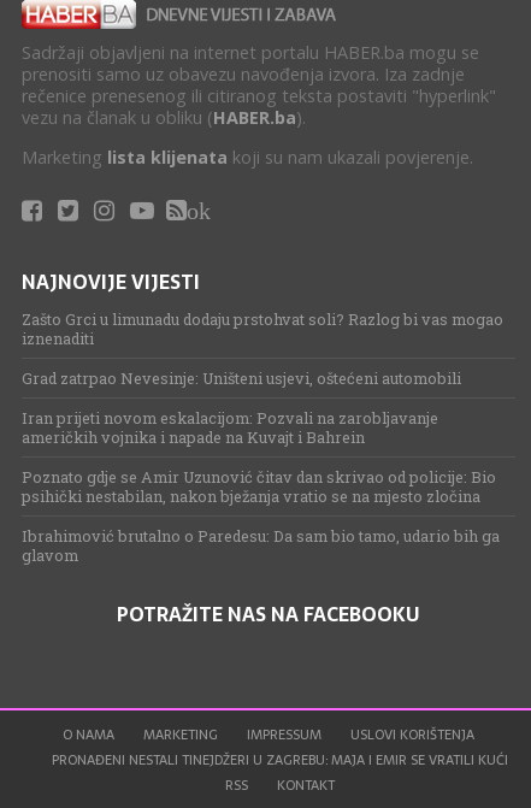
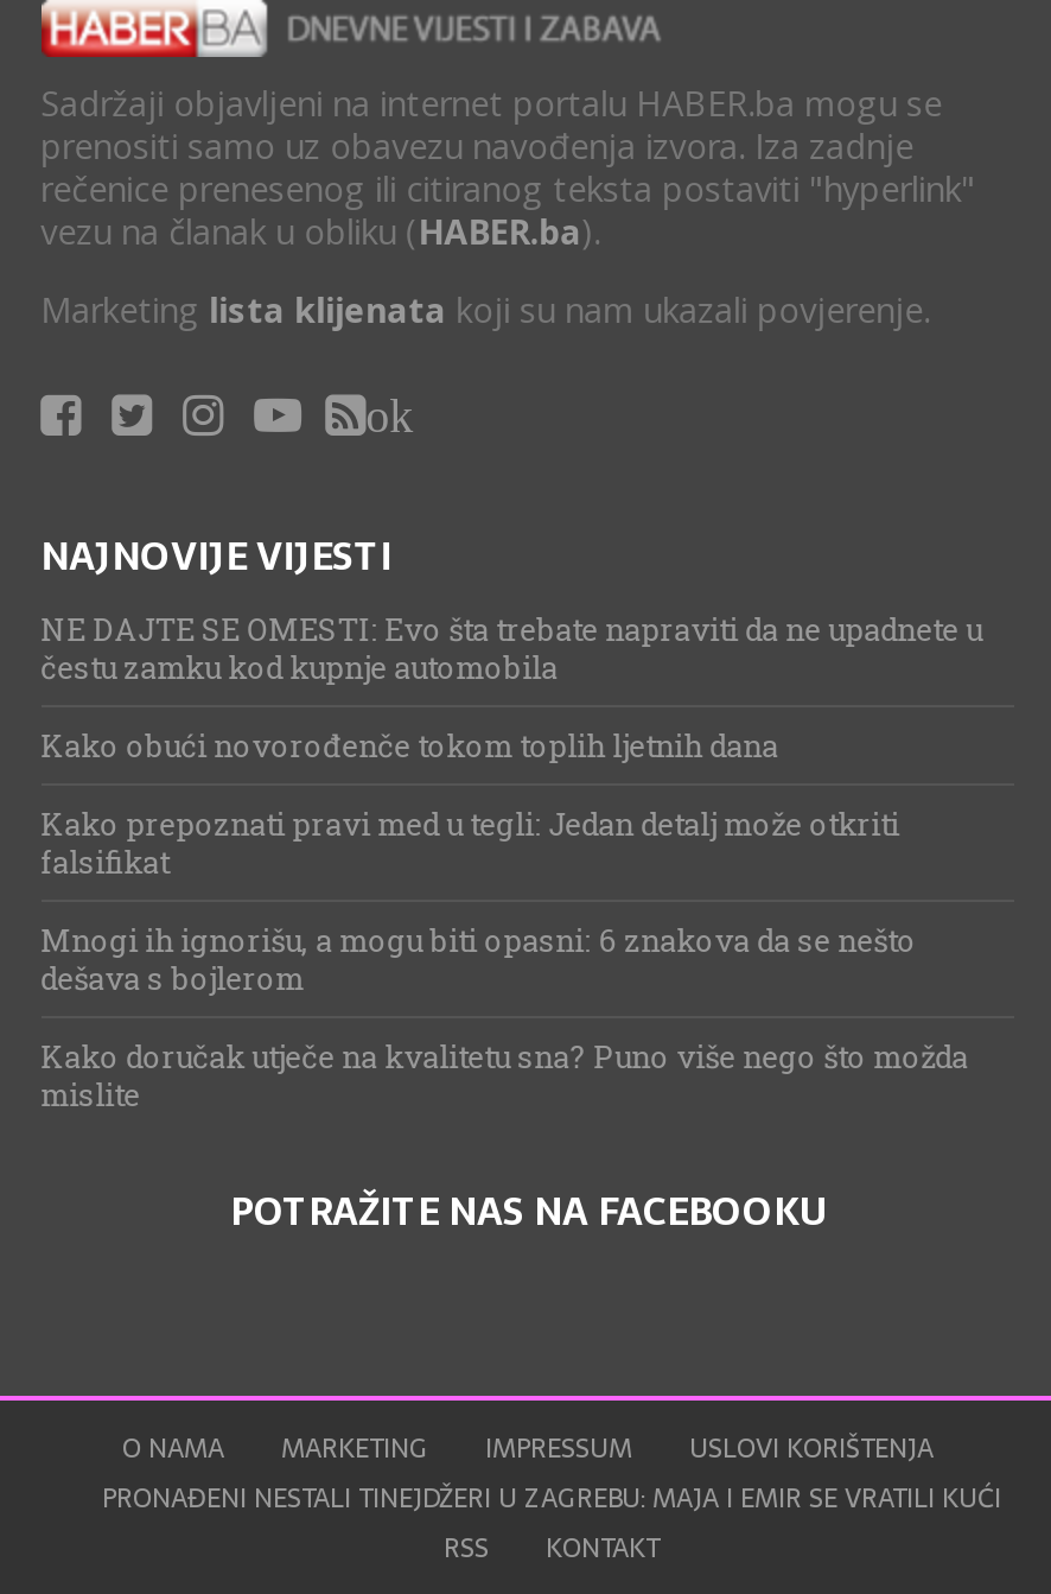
[21,309,503,348] Zašto Grci u limunadu dodaju prstohvat soli? Razlog bi vas mogao | iznenaditi -> [41,610,983,686] NE DAJTE SE OMESTI: Evo šta trebate napraviti da ne upadnete u | čestu zamku kod kupnje automobila
[21,368,461,388] Grad zatrpao Nevesinje: Uništeni usjevi, oštećeni automobili -> [41,726,779,764] Kako obući novorođenče tokom toplih ljetnih dana
[21,408,438,447] Iran prijeti novom eskalacijom: Pozvali na zarobljavanje | američkih vojnika i napade na Kuvajt i Bahrein -> [41,805,900,881] Kako prepoznati pravi med u tegli: Jedan detalj može otkriti | falsifikat
[21,467,496,506] Poznato gdje se Amir Uzunović čitav dan skrivao od policije: Bio | psihički nestabilan, nakon bježanja vratio se na mjesto zločina -> [41,921,916,997] Mnogi ih ignorišu, a mogu biti opasni: 6 znakova da se nešto | dešava s bojlerom
[21,526,499,565] Ibrahimović brutalno o Paredesu: Da sam bio tamo, udario bih ga | glavom -> [41,1037,968,1113] Kako doručak utječe na kvalitetu sna? Puno više nego što možda | mislite

